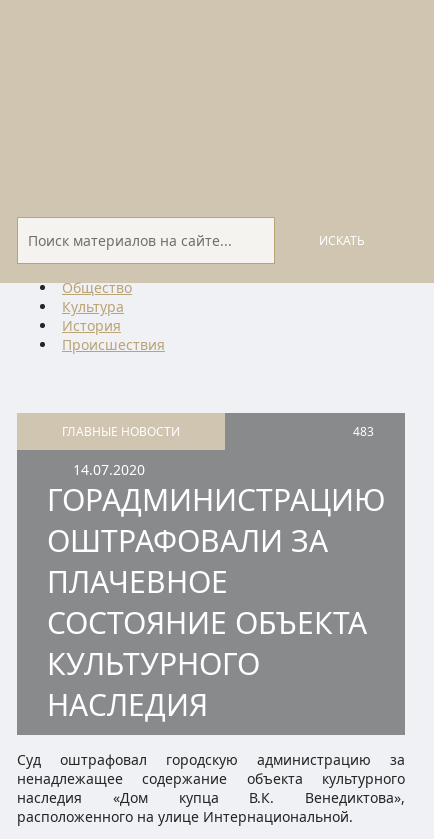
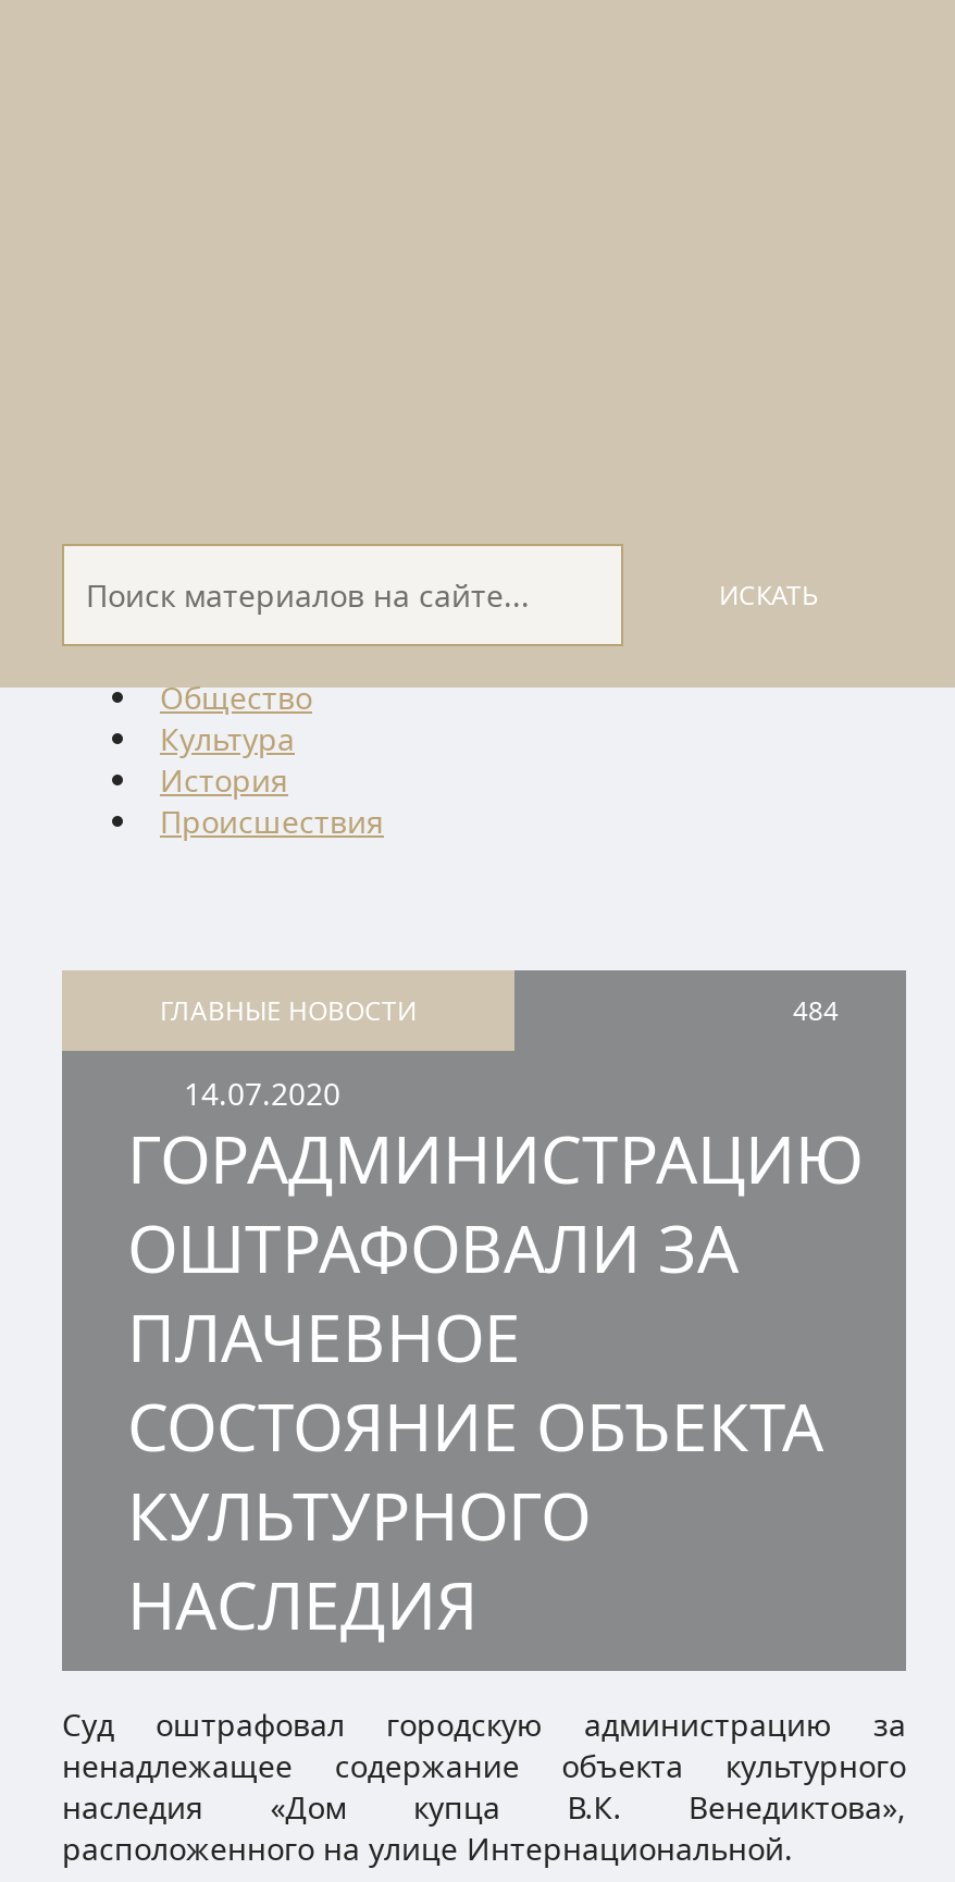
[353,423,374,440] 483 -> [793,992,839,1029] 484

